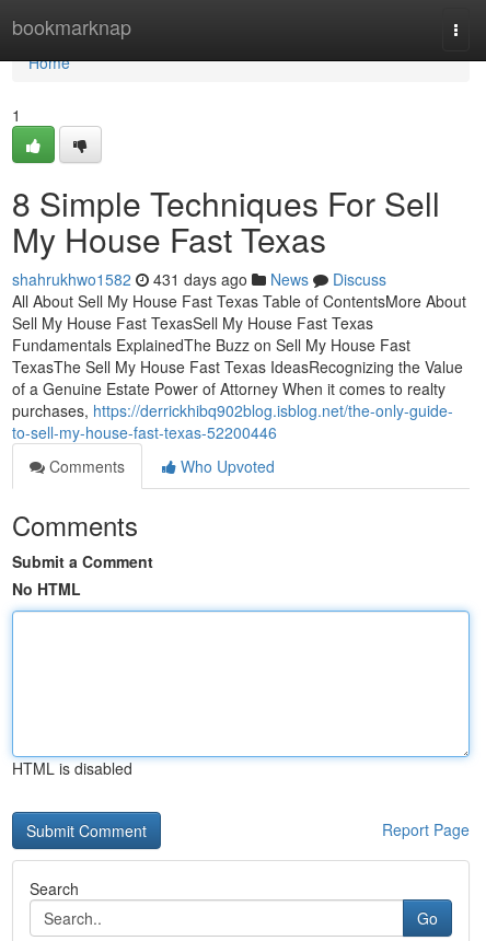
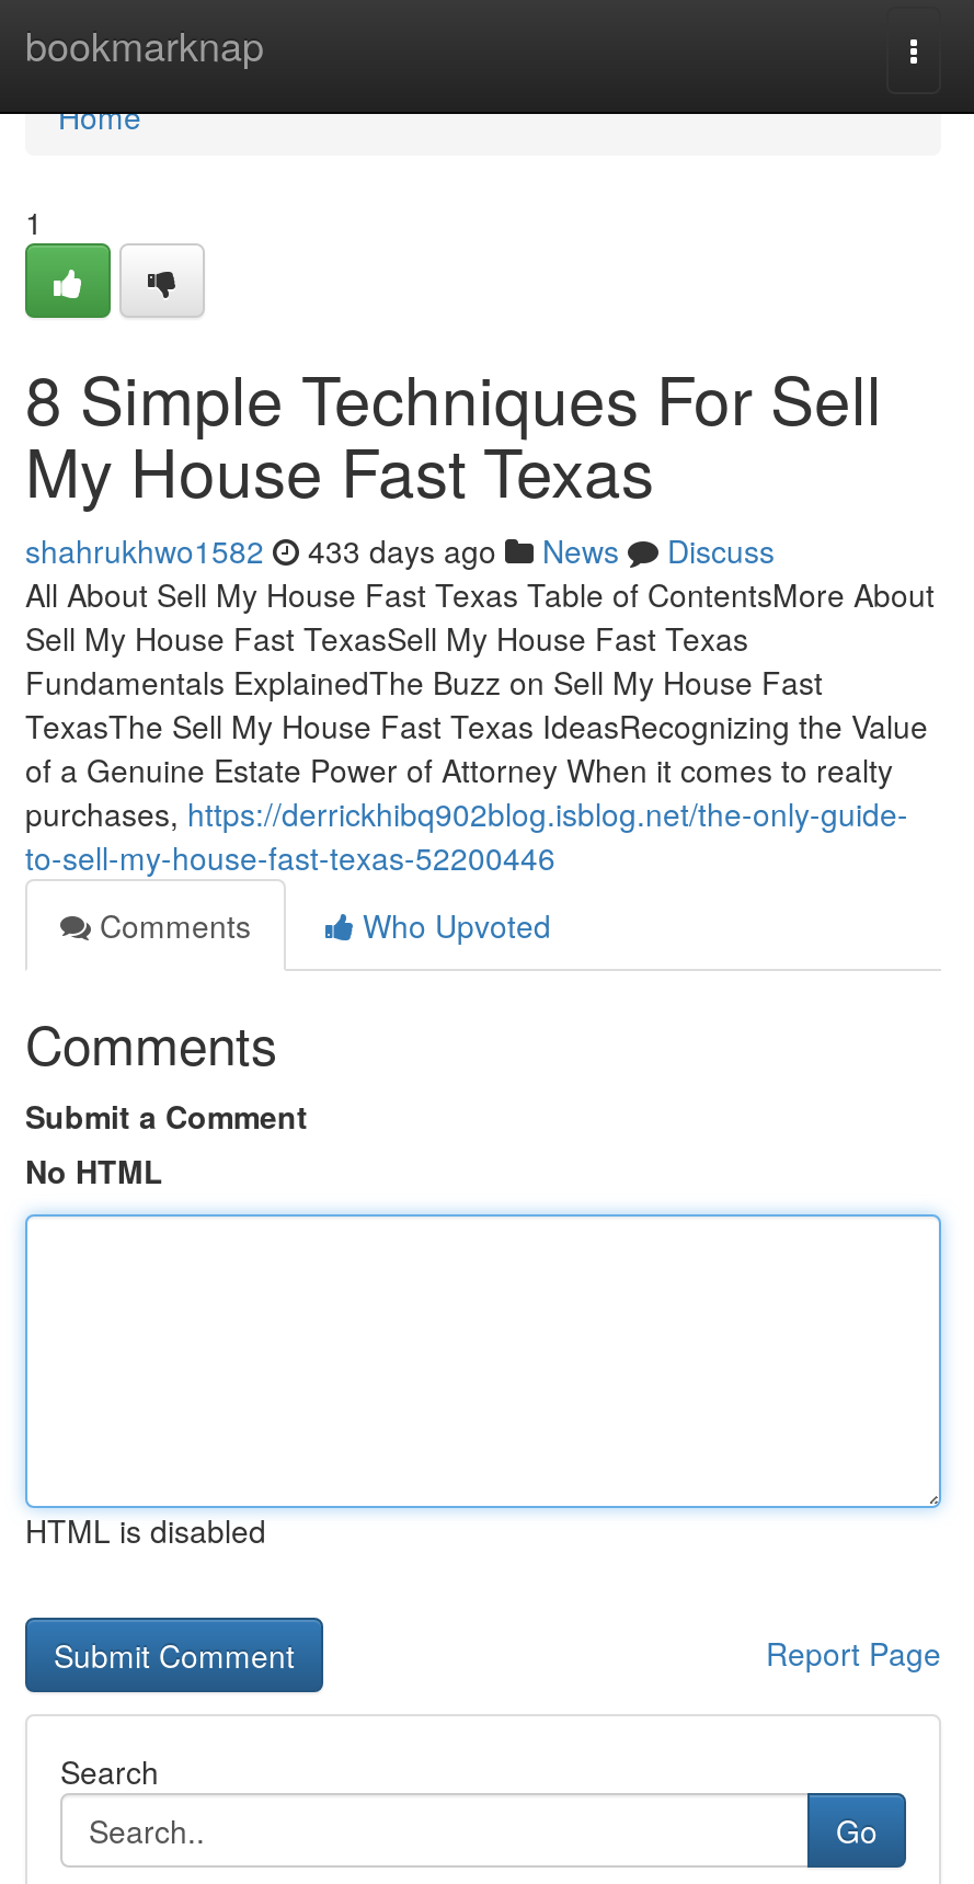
[12,268,386,290] shahrukhwo1582 431 days ago News Discuss -> [25,528,775,572] shahrukhwo1582 433 days ago News Discuss

